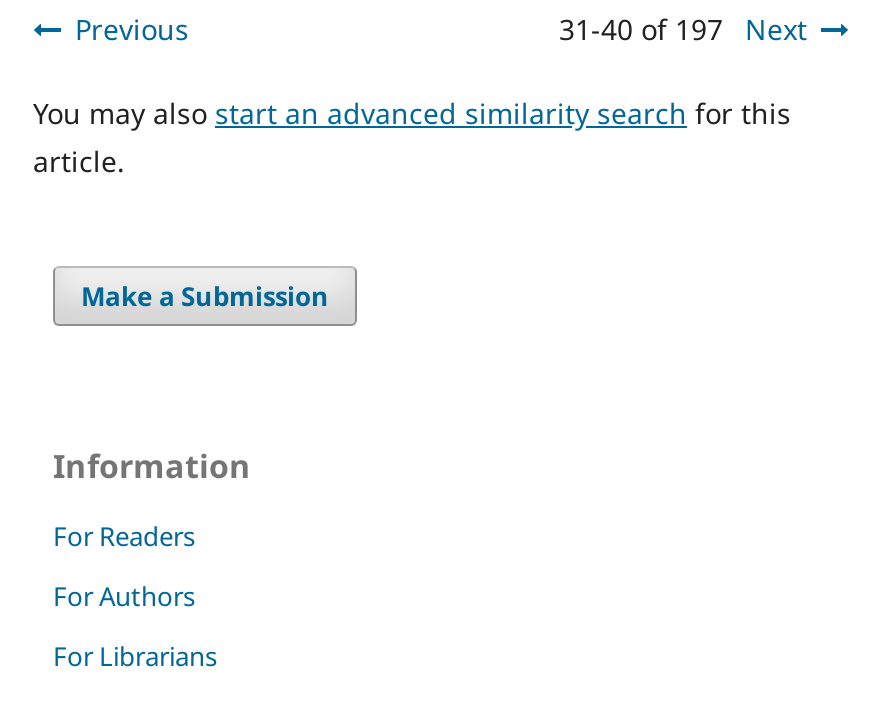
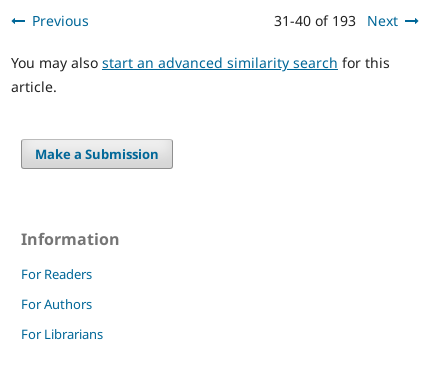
[559,10,807,48] 31-40 of 197 Next -> [274,11,398,30] 31-40 of 193 Next

